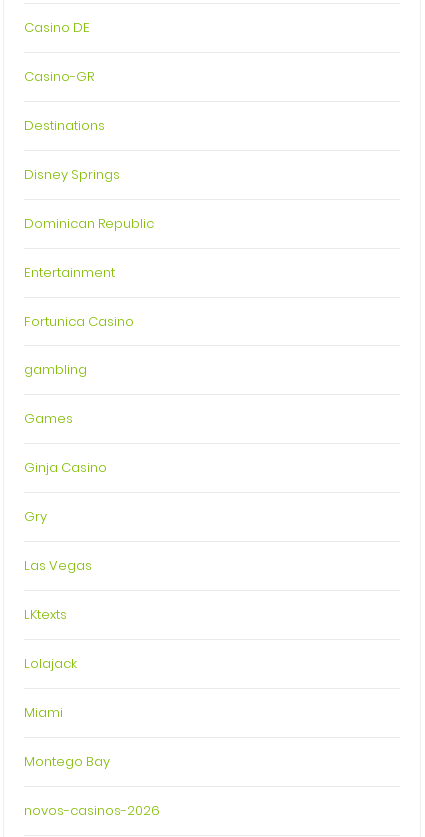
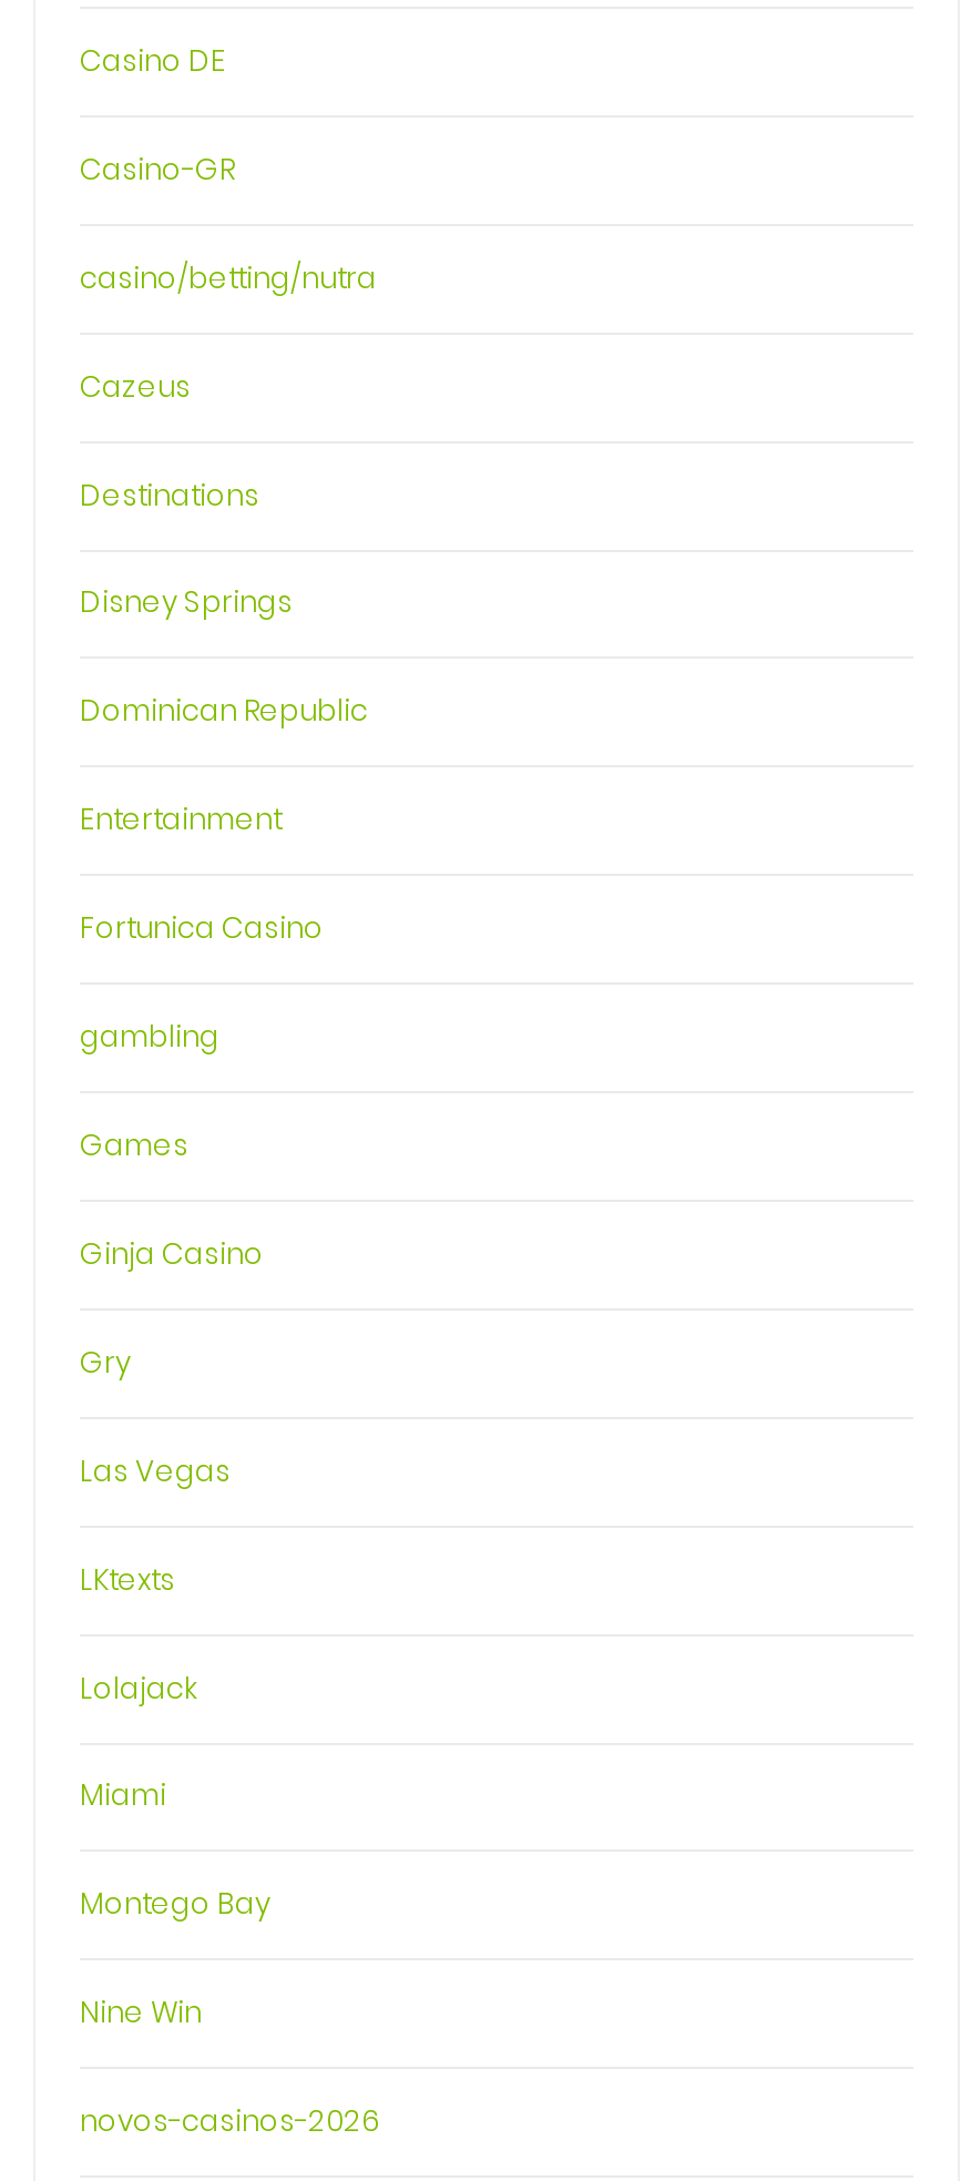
none -> [80,257,377,408] casino/betting/nutra | Cazeus
none -> [80,1992,202,2034] Nine Win

